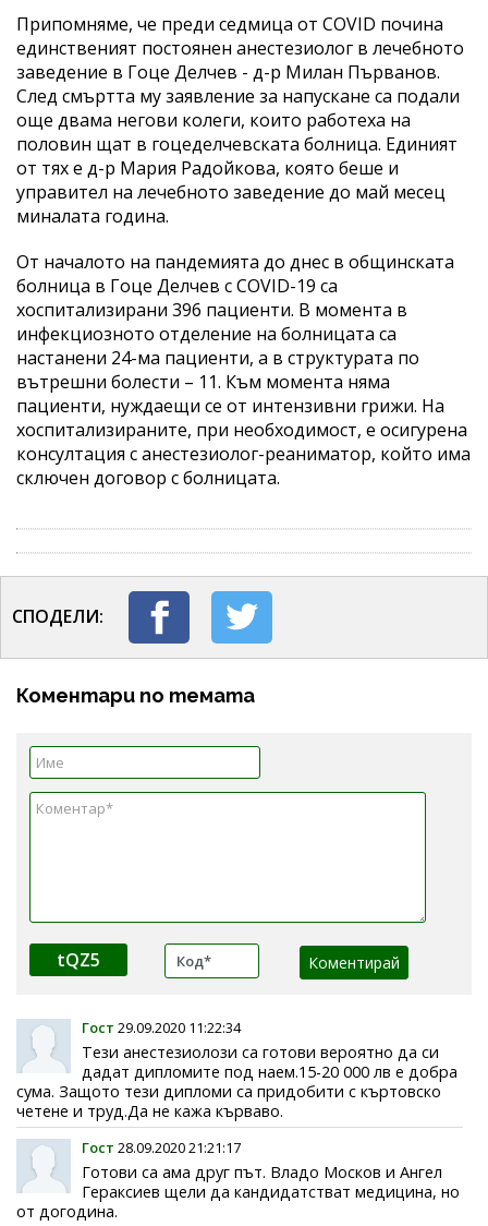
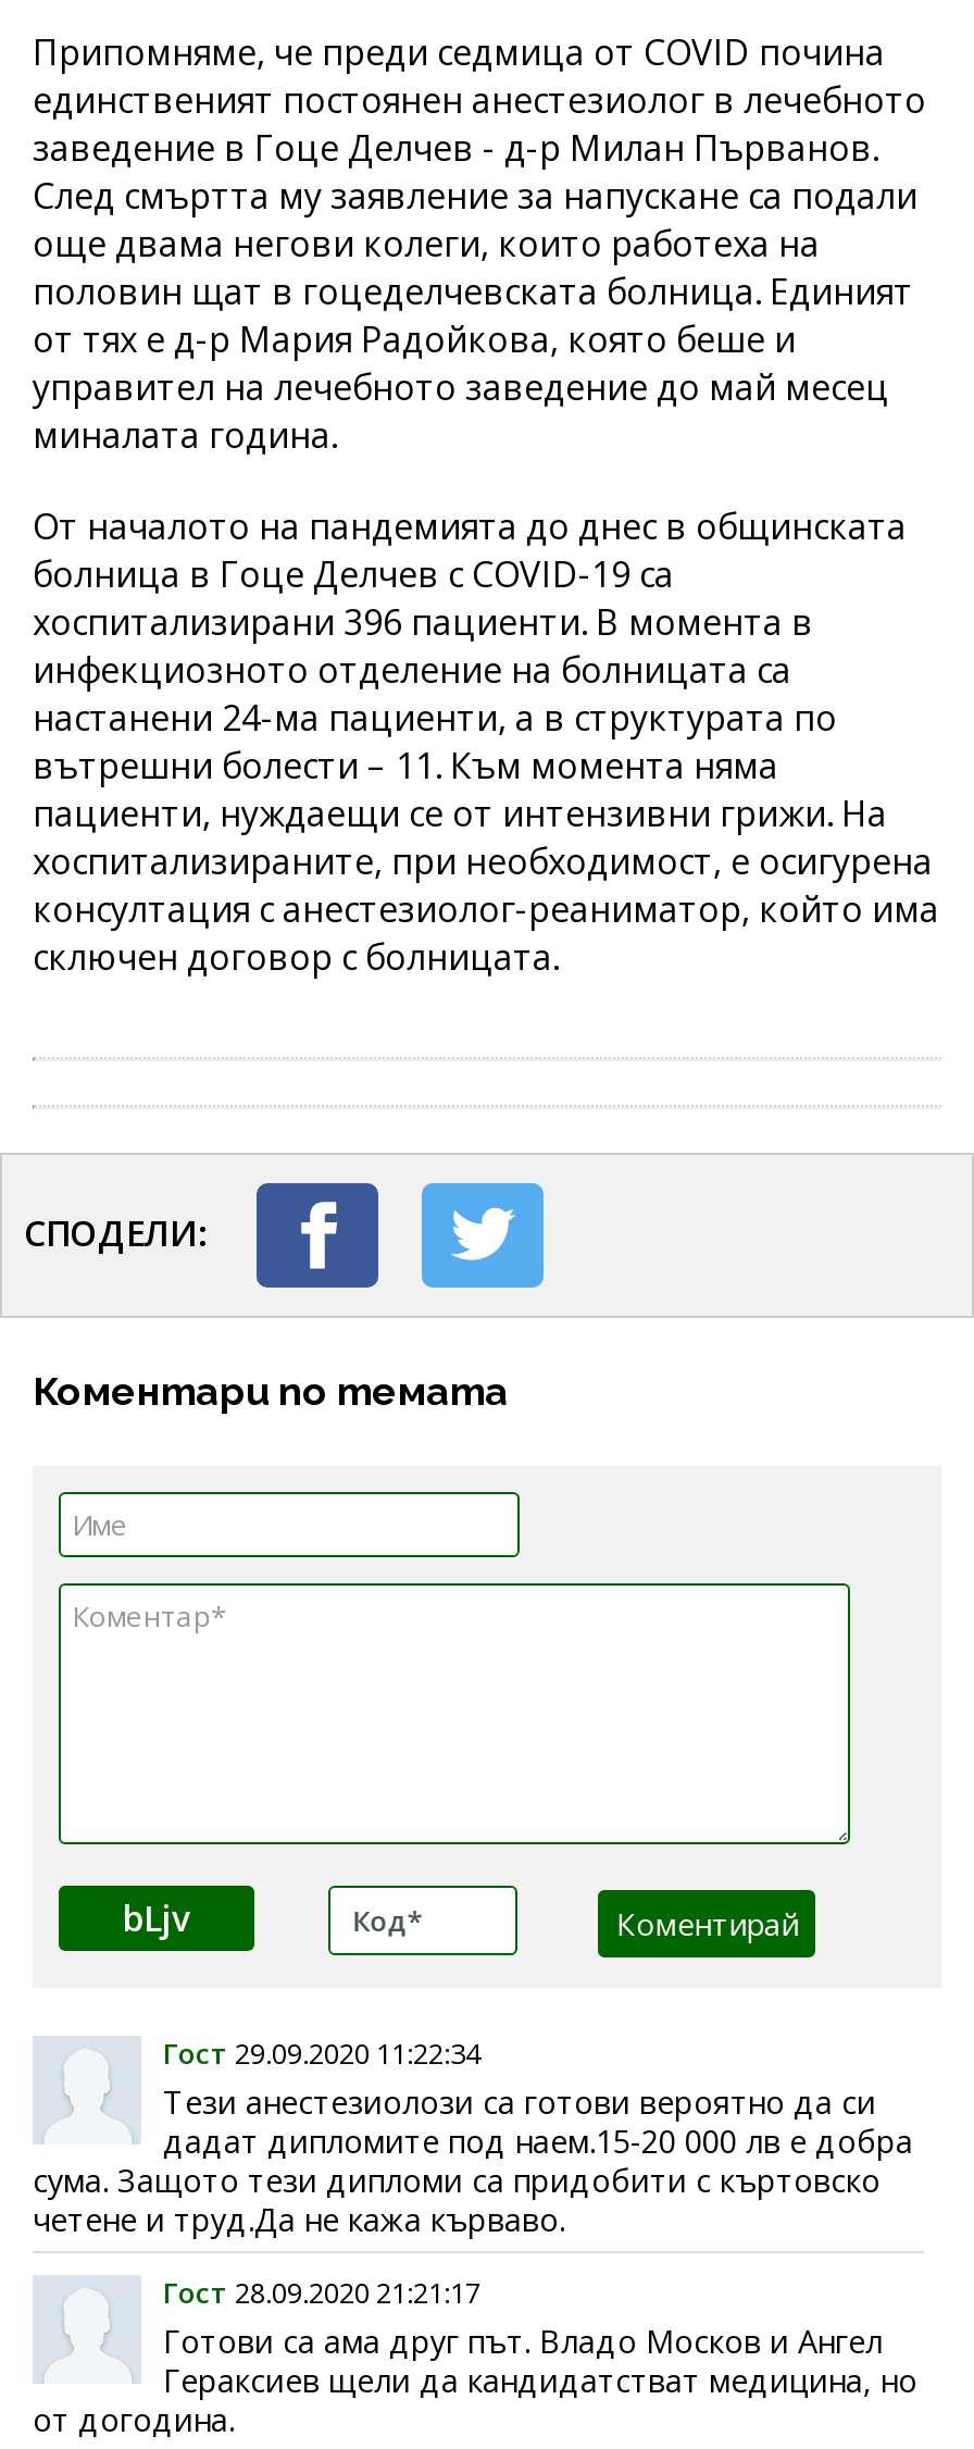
[57,948,100,972] tQZ5 -> [122,1894,191,1942] bLjv

